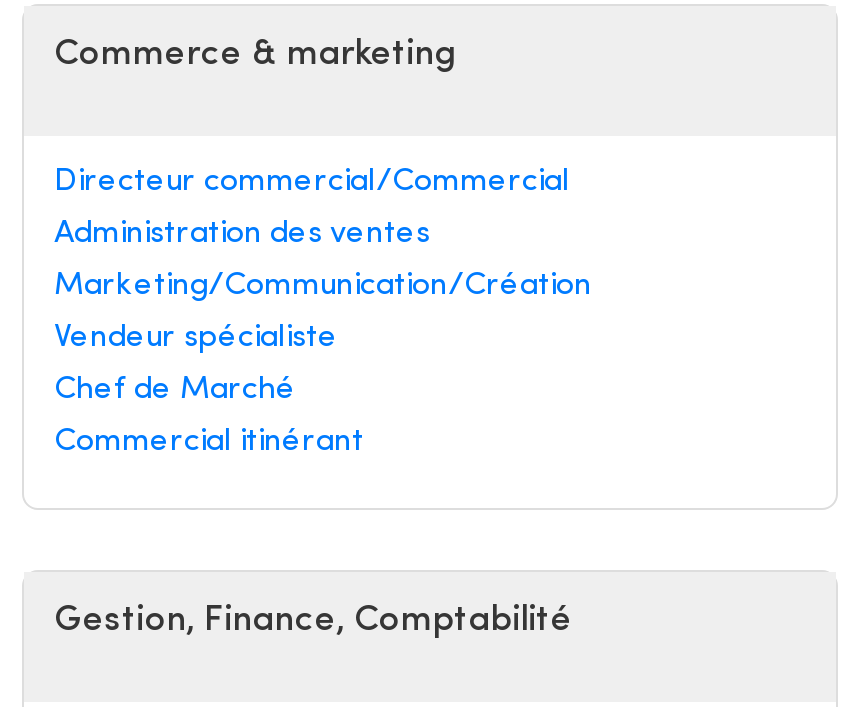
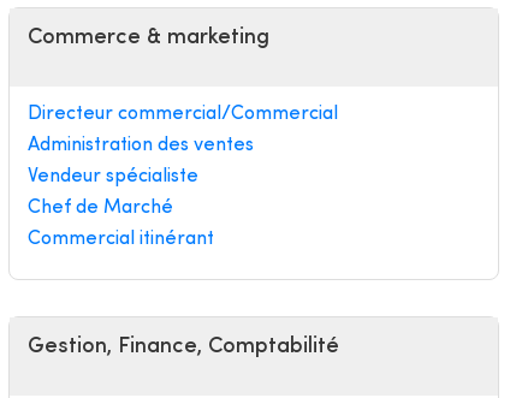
[54,270,592,302] Marketing/Communication/Création -> none

